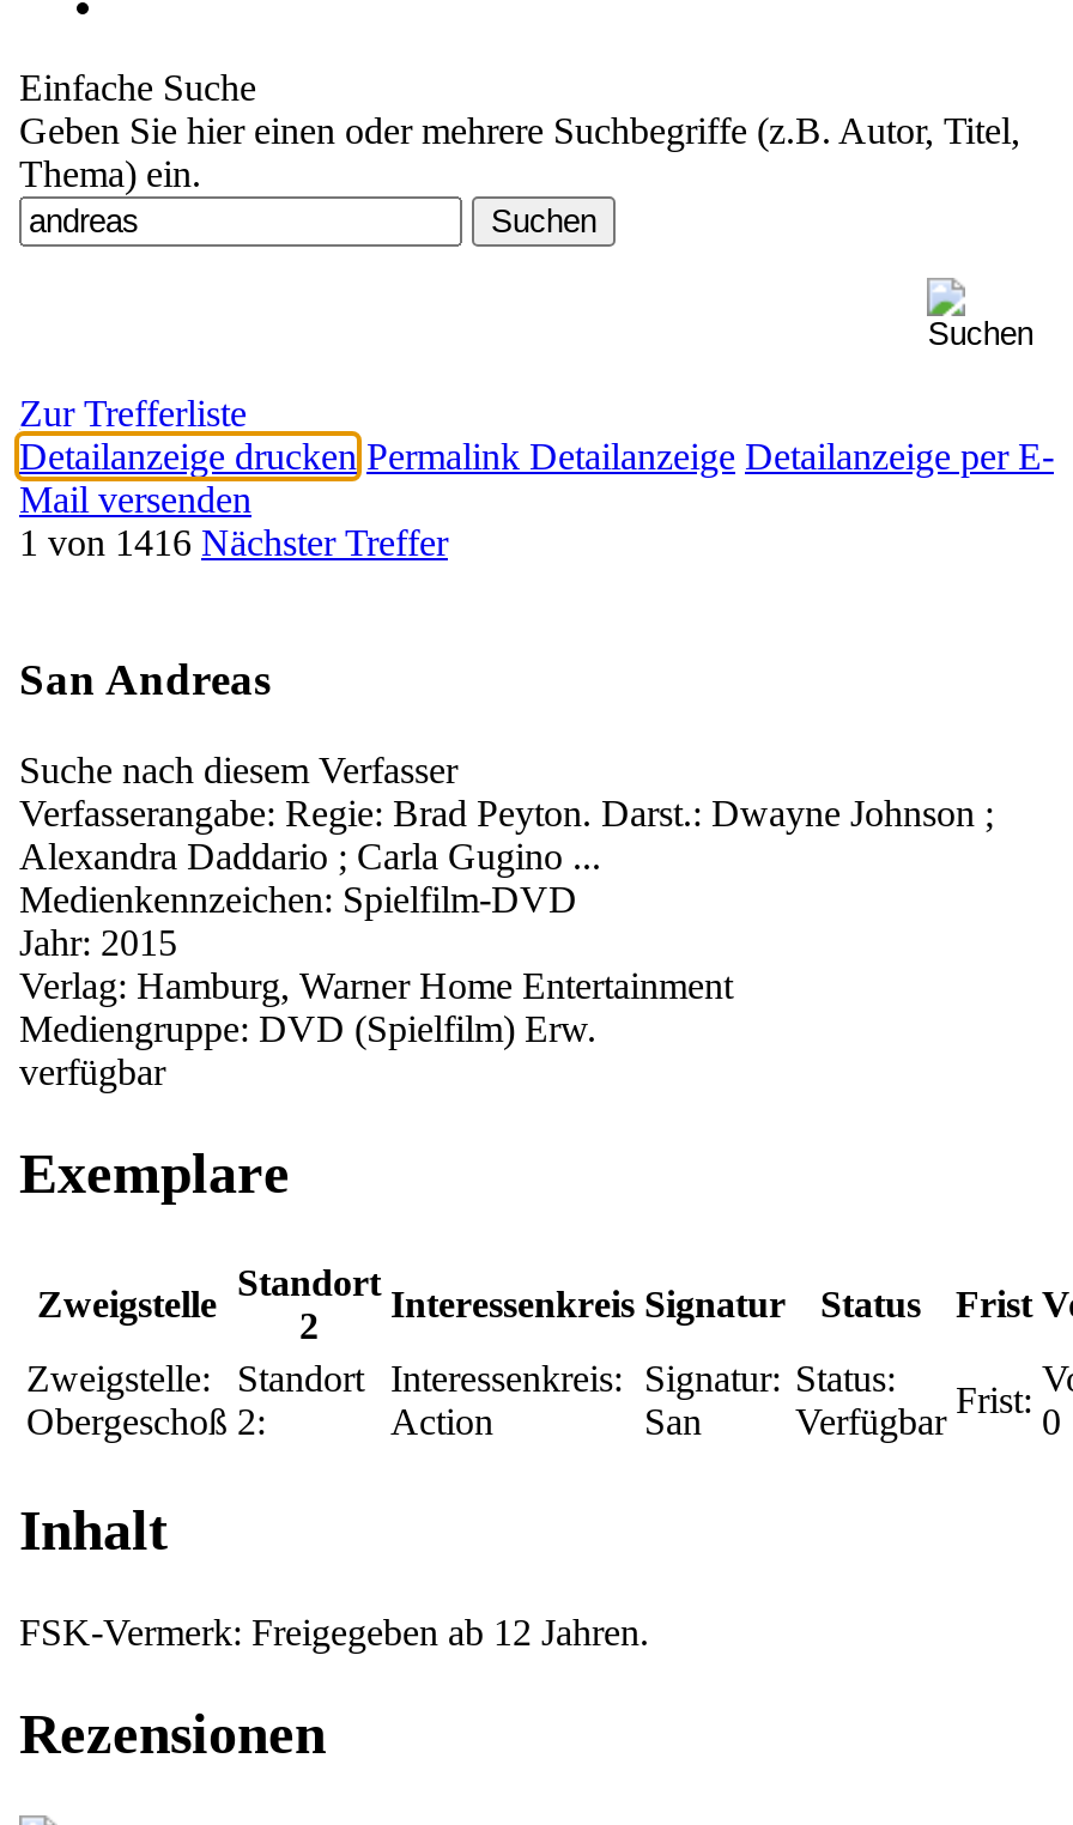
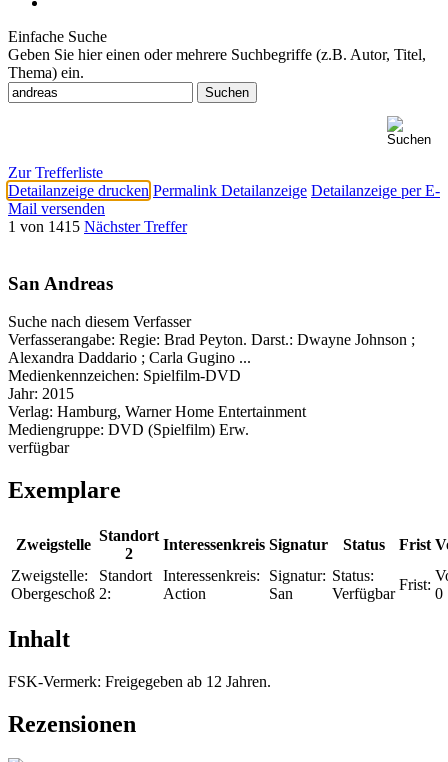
[19,522,448,563] 1 von 1416 Nächster Treffer -> [8,218,187,235] 1 von 1415 Nächster Treffer

